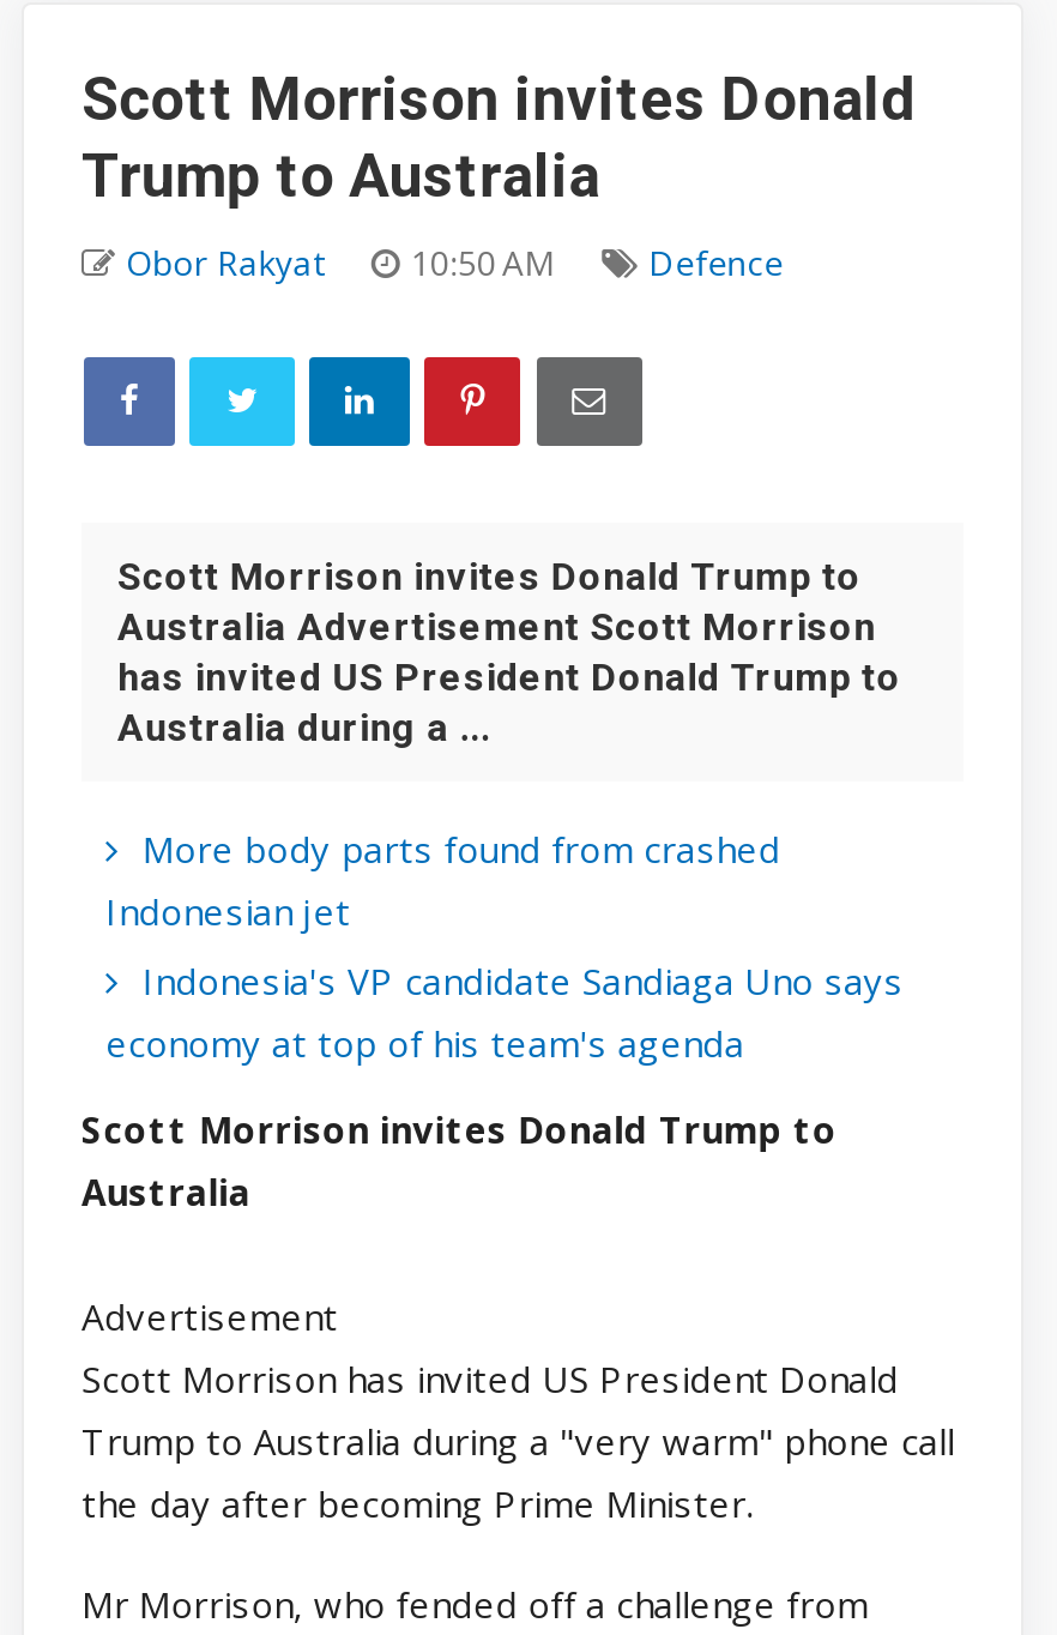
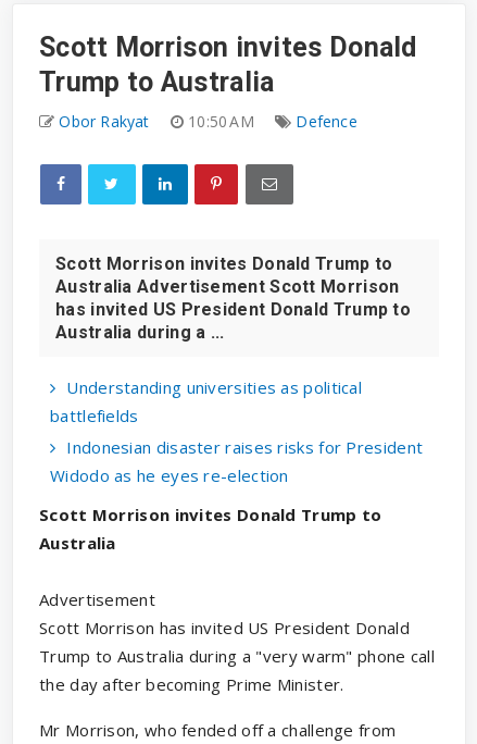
[105,824,904,1066] More body parts found from crashed | Indonesian jet | Indonesia's VP candidate Sandiaga Uno says | economy at top of his team's agenda -> [50,376,423,486] Understanding universities as political | battlefields | Indonesian disaster raises risks for President | Widodo as he eyes re-election

